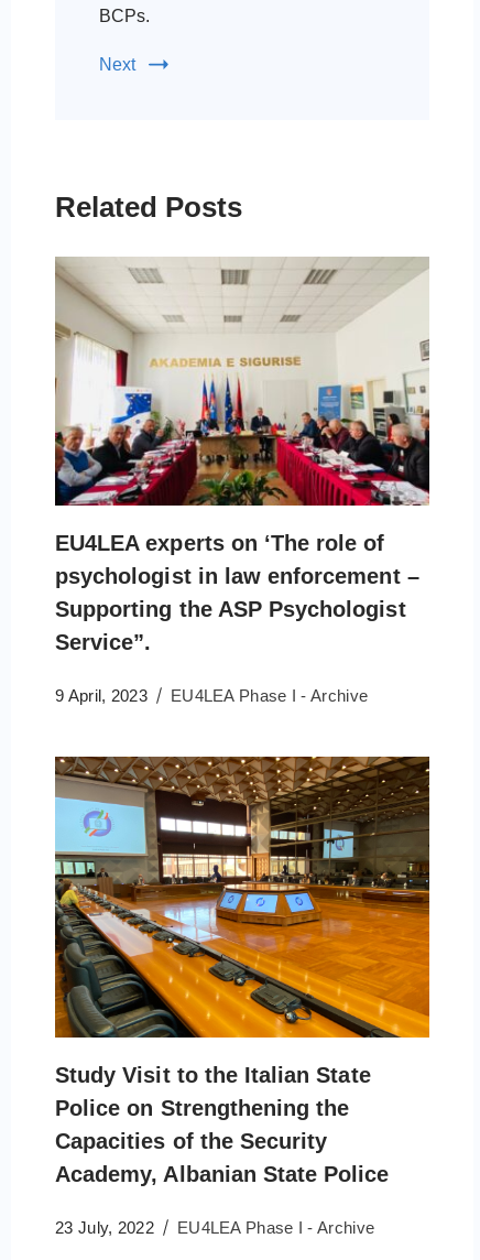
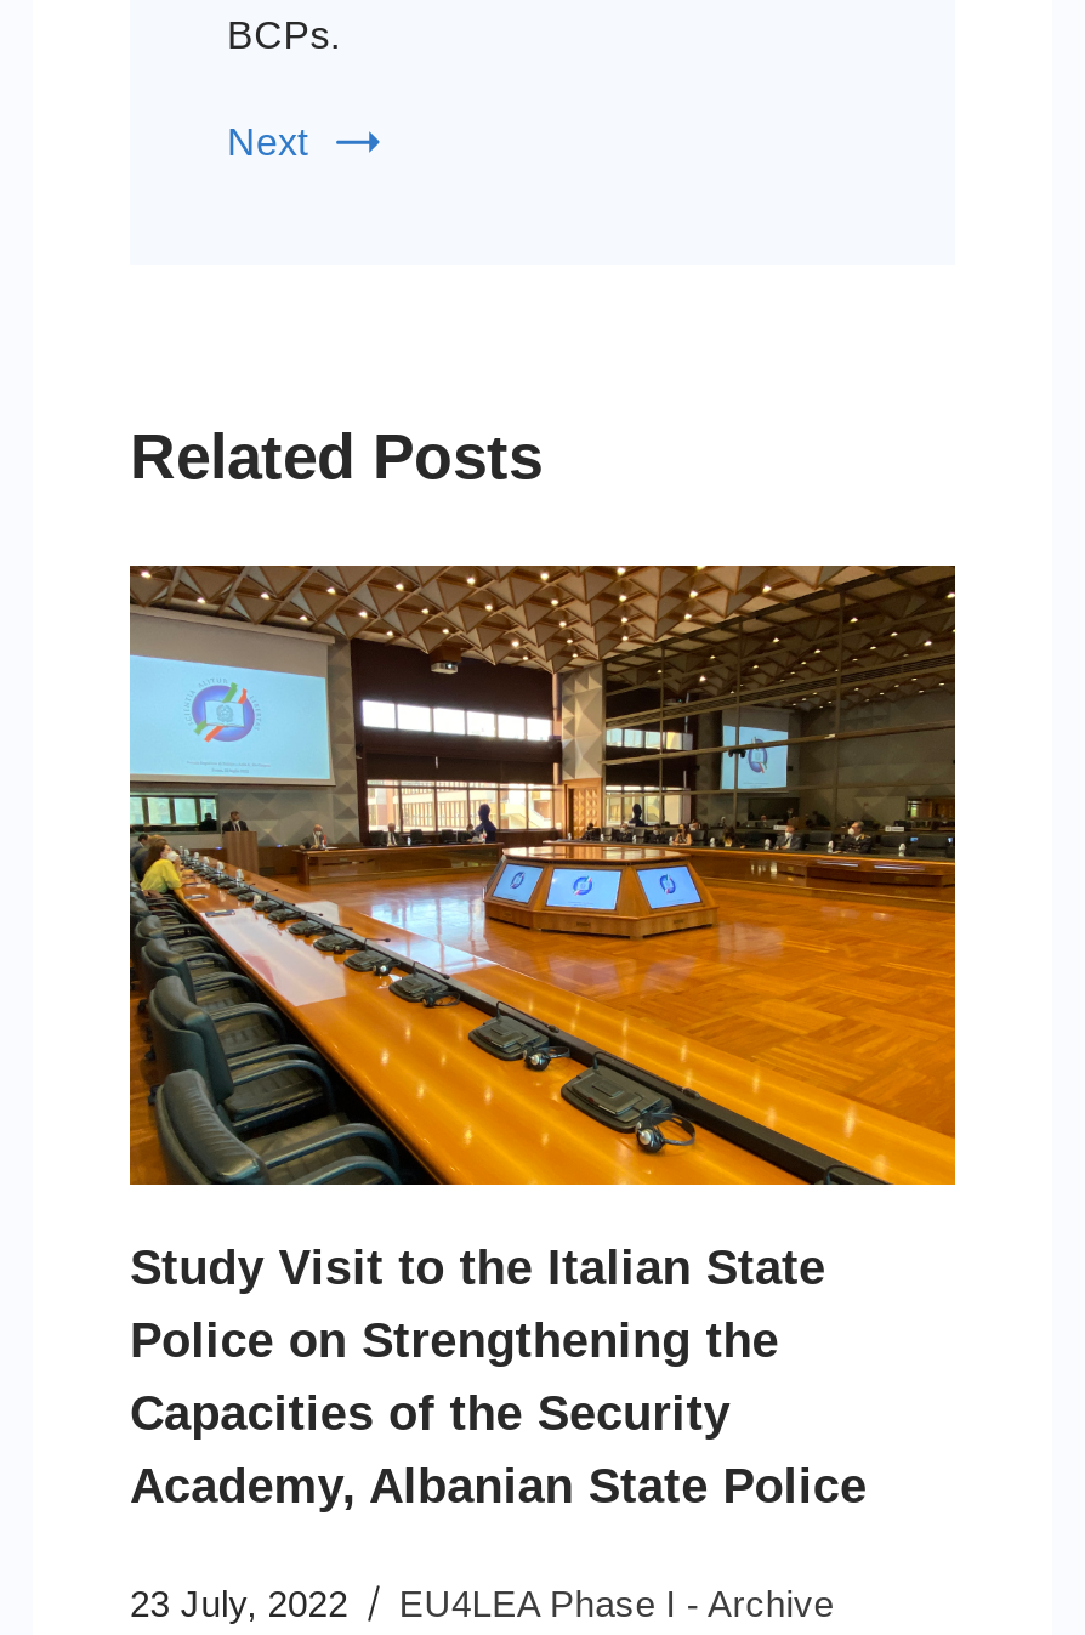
[54,257,430,705] [image] | EU4LEA experts on ‘The role of | psychologist in law enforcement – | Supporting the ASP Psychologist | Service”. | 9 April, 2023 | EU4LEA Phase I - Archive -> none

